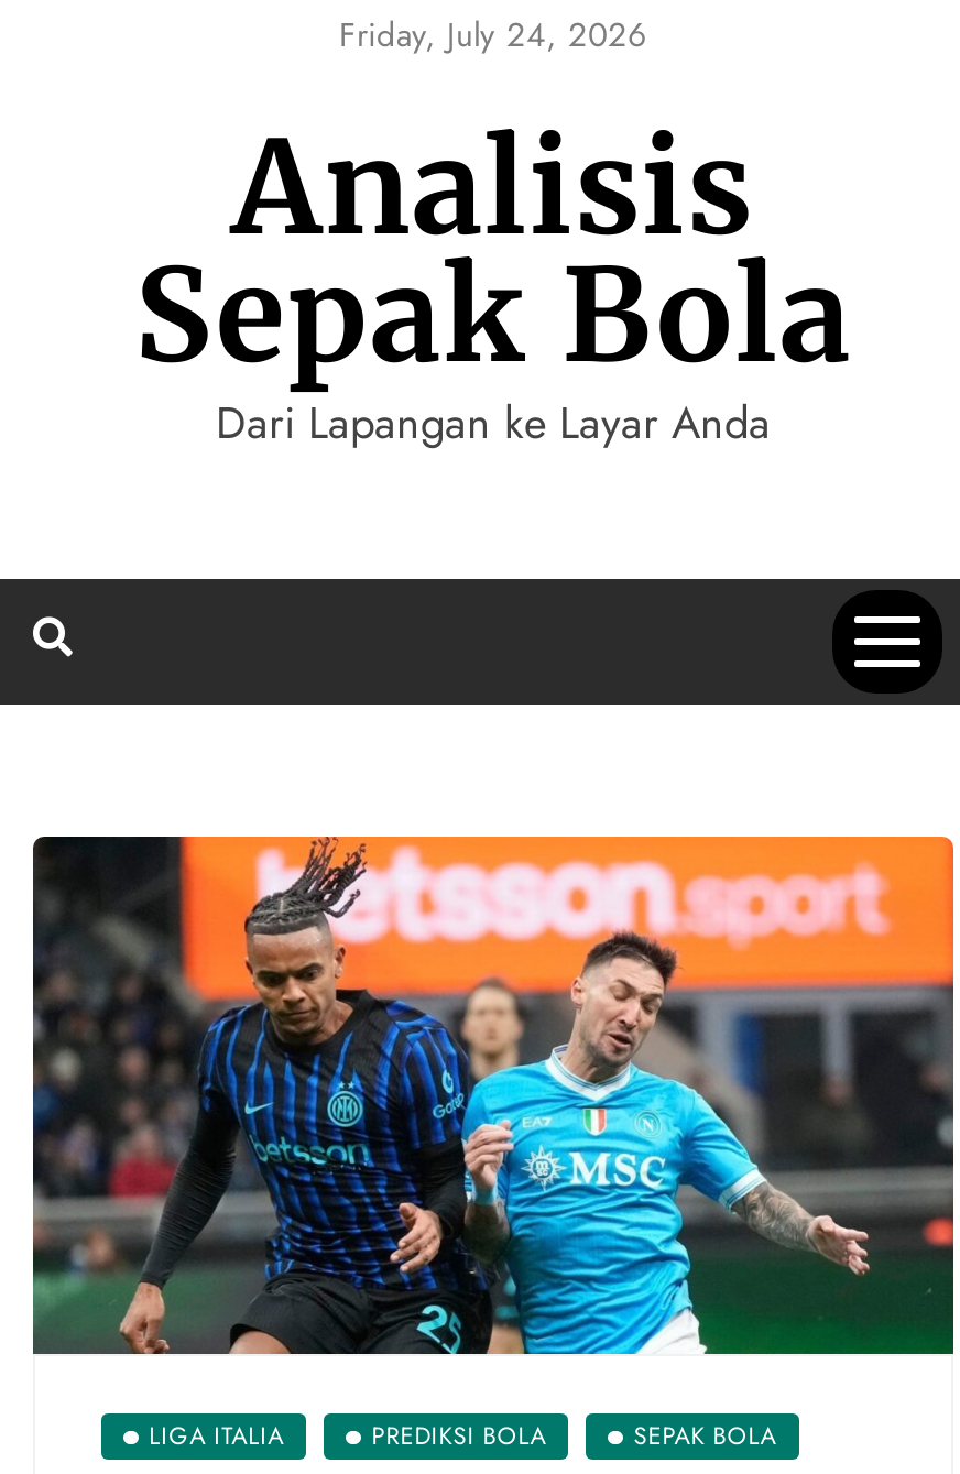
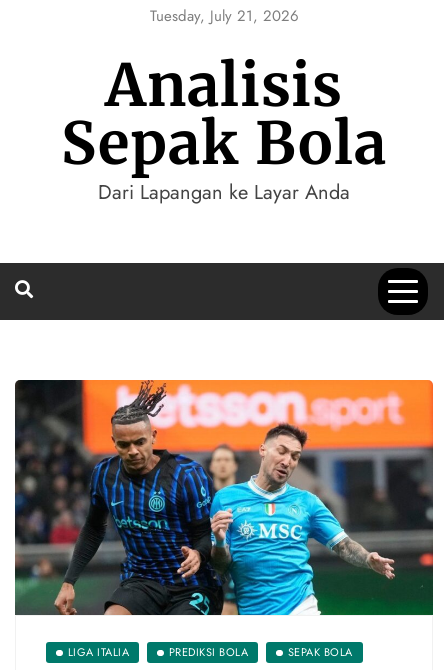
[339,11,647,59] Friday, July 24, 2026 -> [149,5,298,27] Tuesday, July 21, 2026

